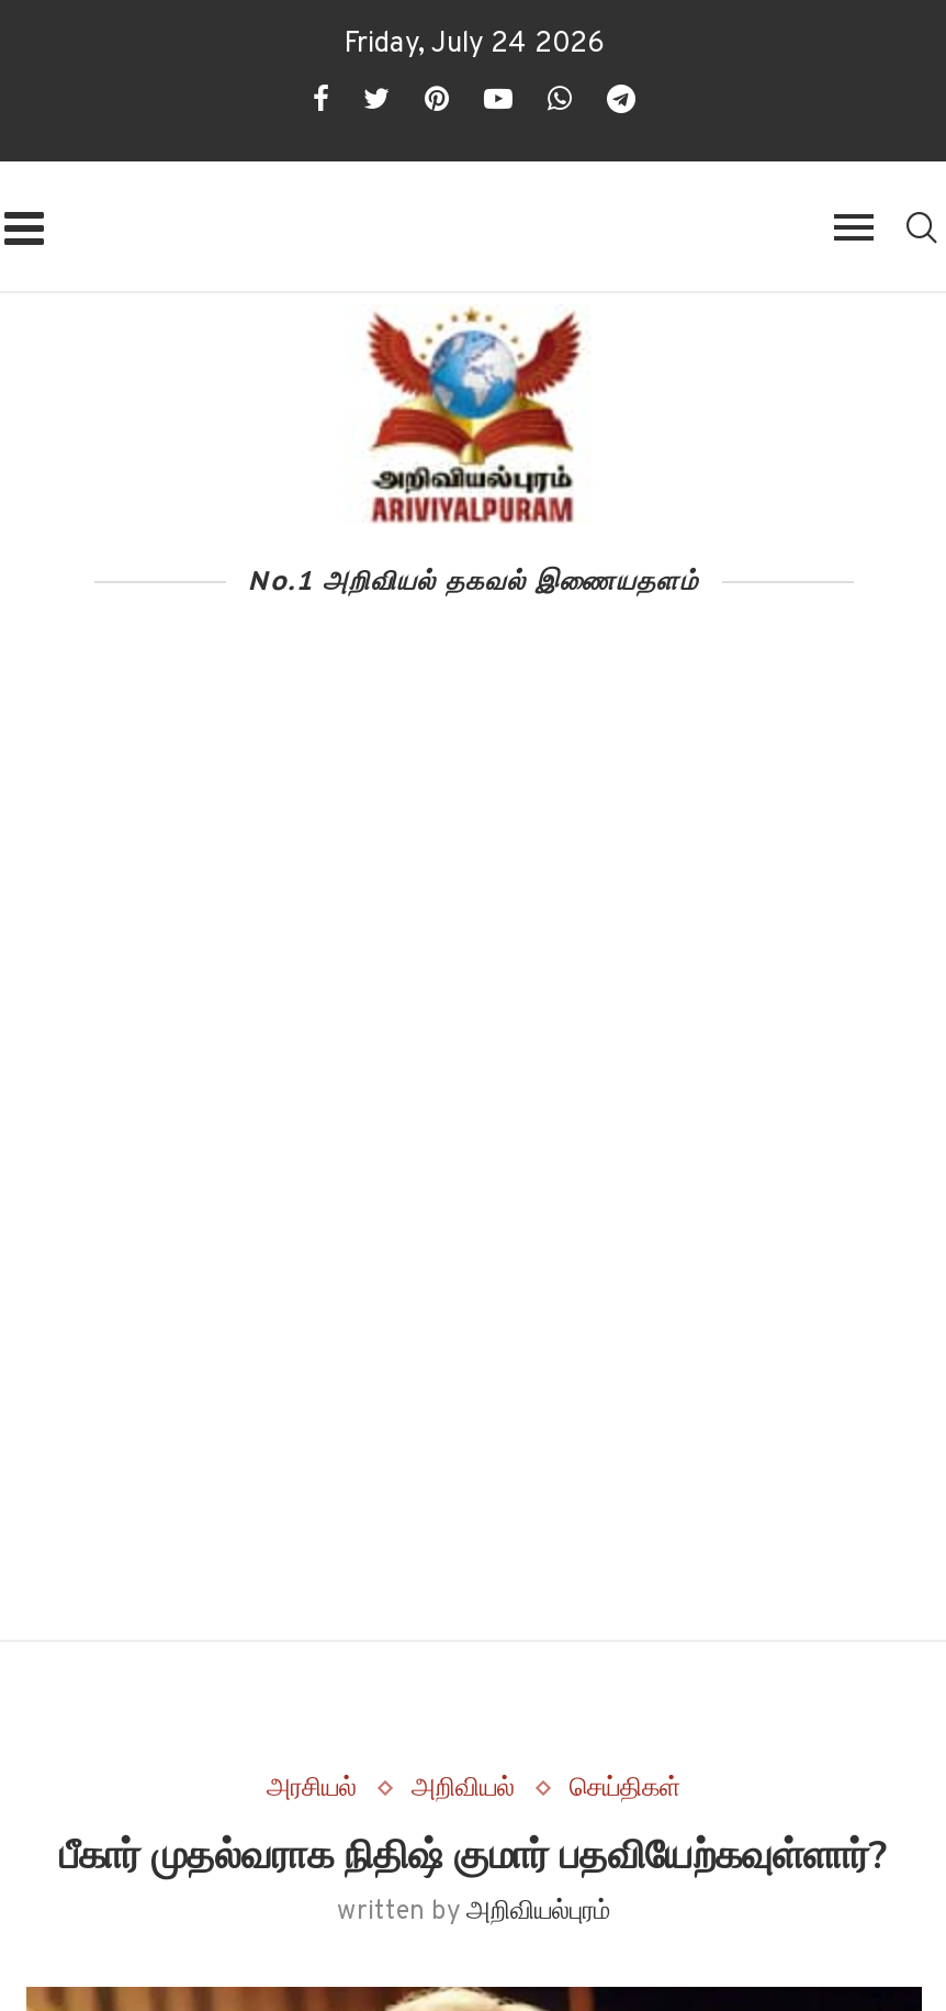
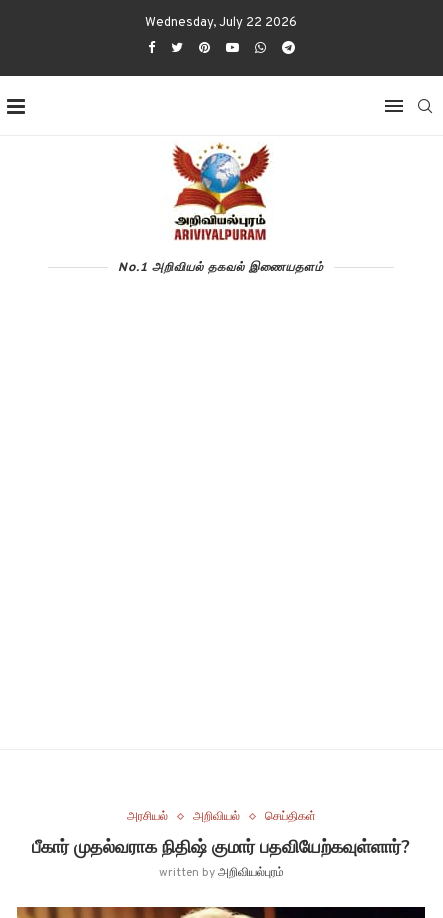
[344,27,605,63] Friday, July 24 2026 -> [145,15,297,31] Wednesday, July 22 2026

